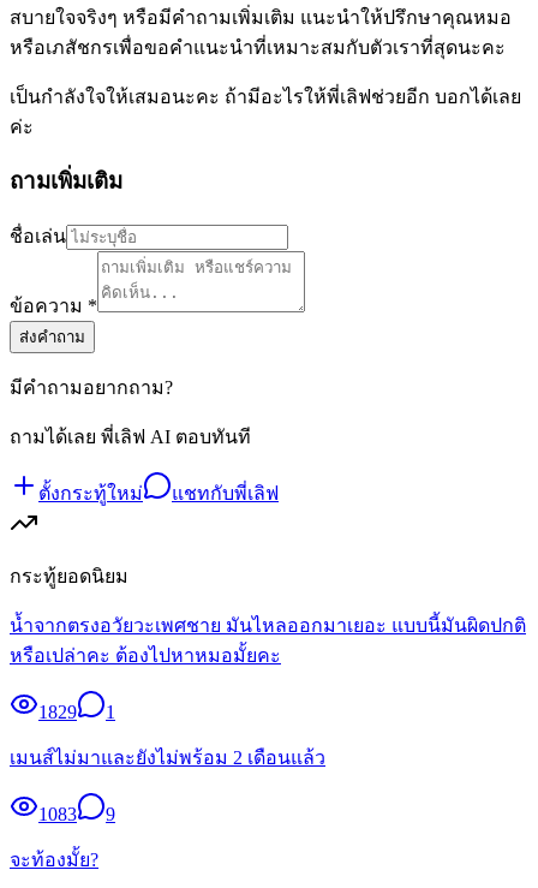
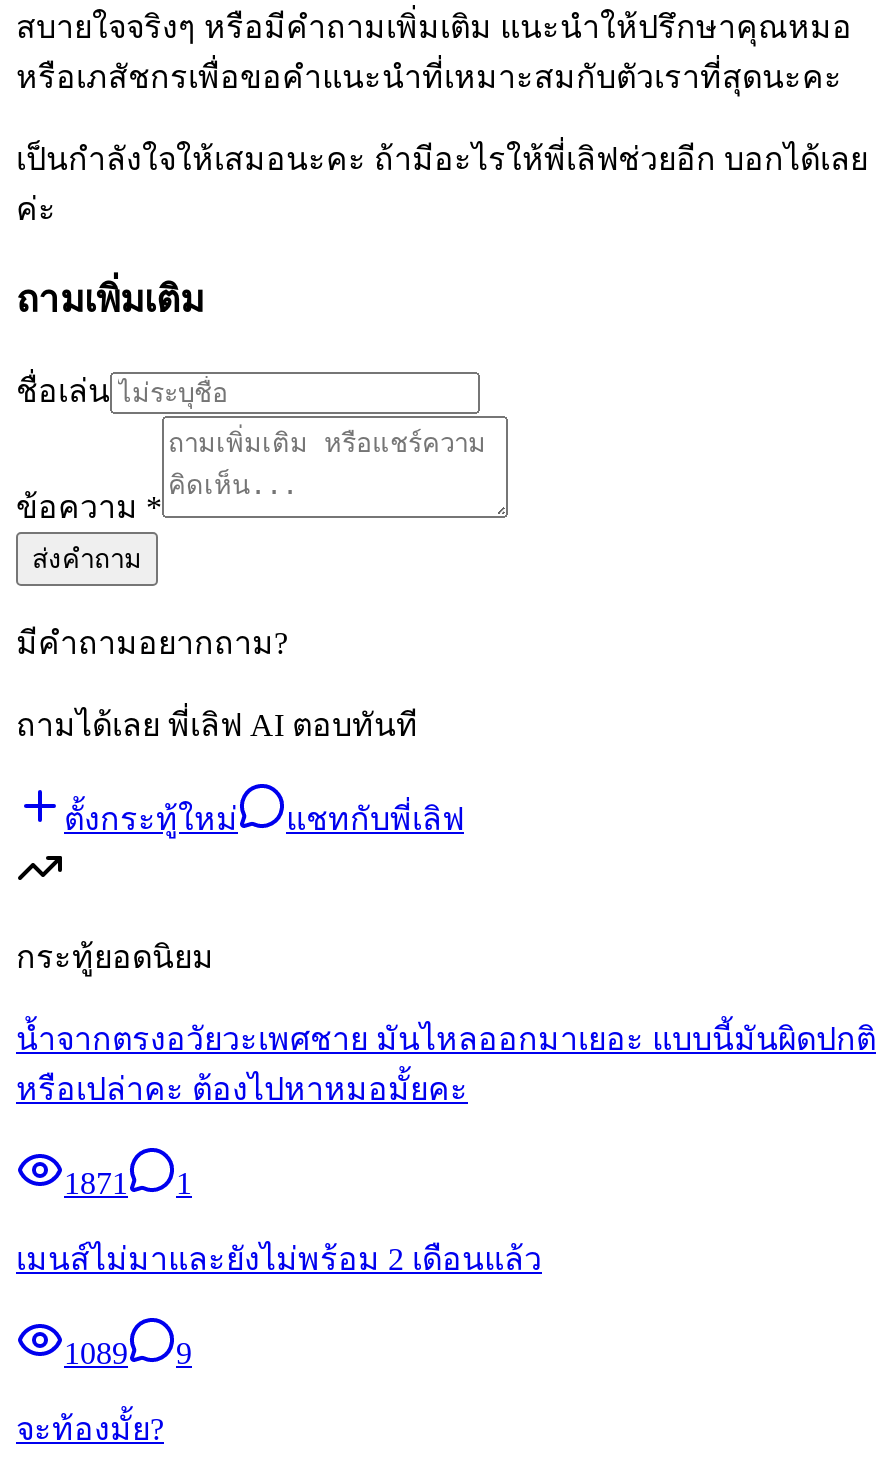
[38,702,115,722] 1829 1 -> [64,1166,192,1200] 1871 1
[38,804,115,824] 1083 9 -> [64,1336,192,1370] 1089 9

